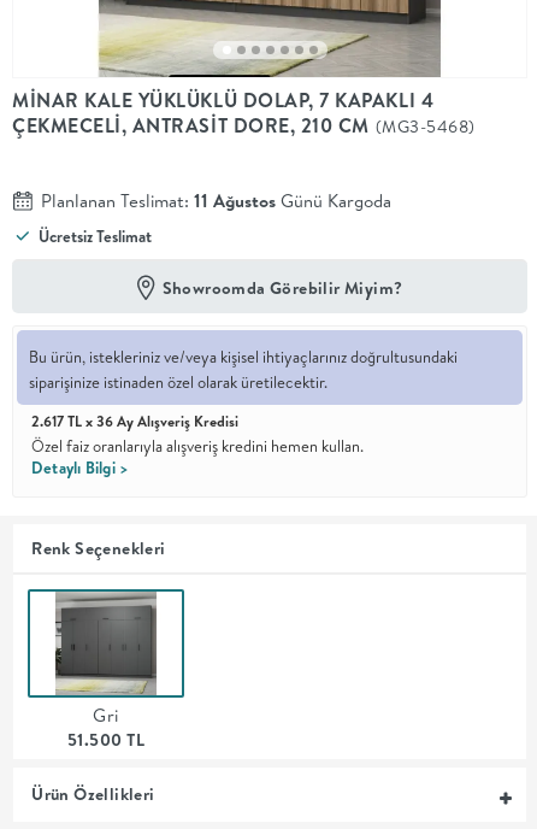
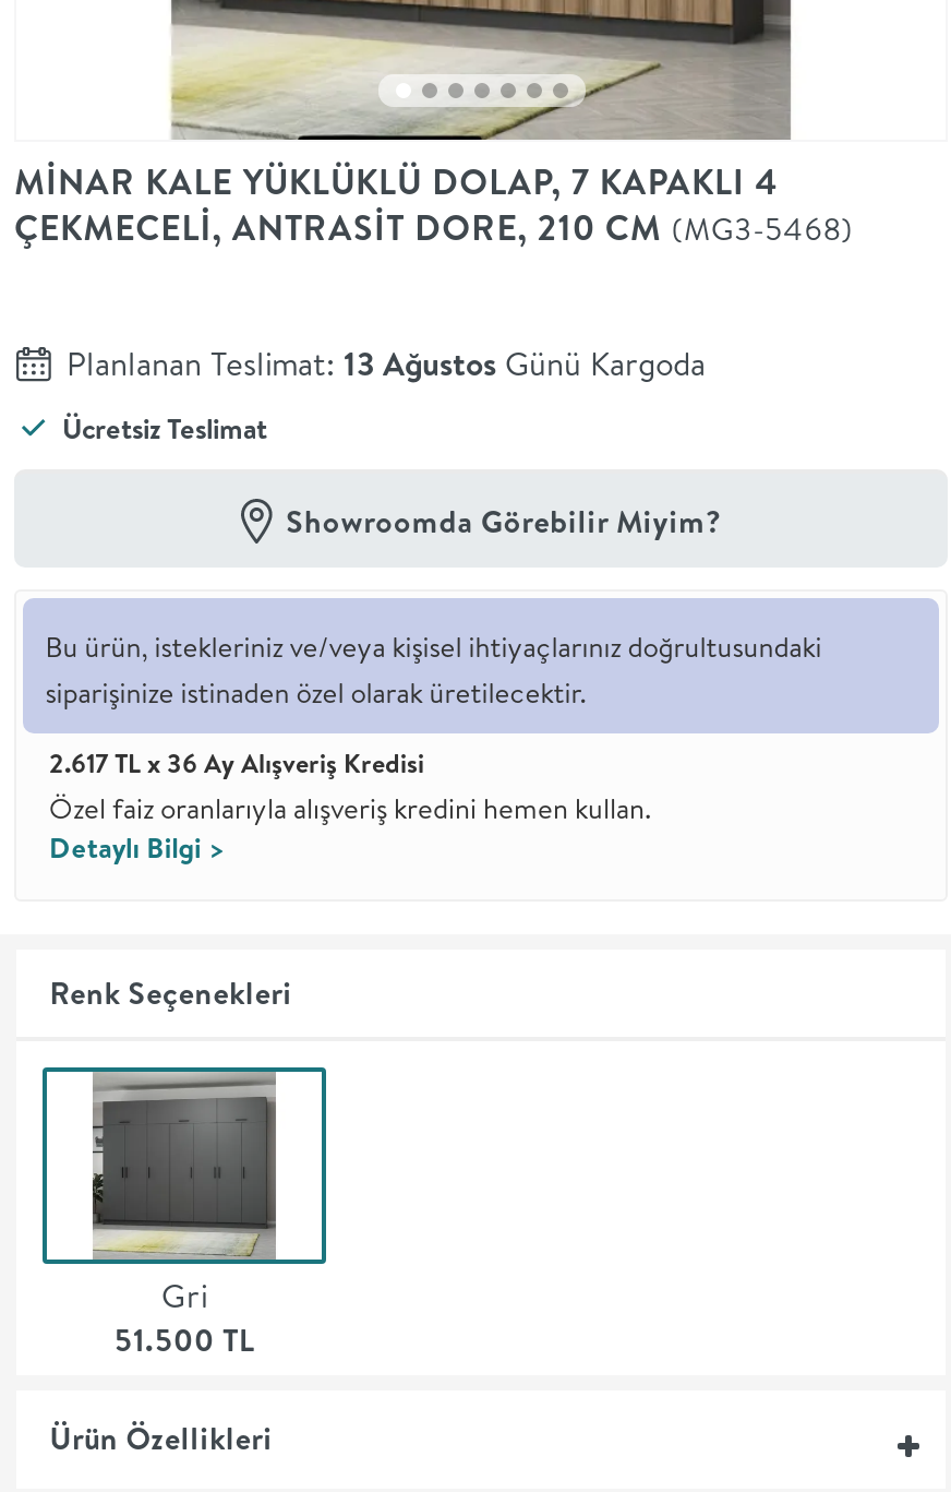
[41,188,391,213] Planlanan Teslimat: 11 Ağustos Günü Kargoda -> [67,341,706,386] Planlanan Teslimat: 13 Ağustos Günü Kargoda

